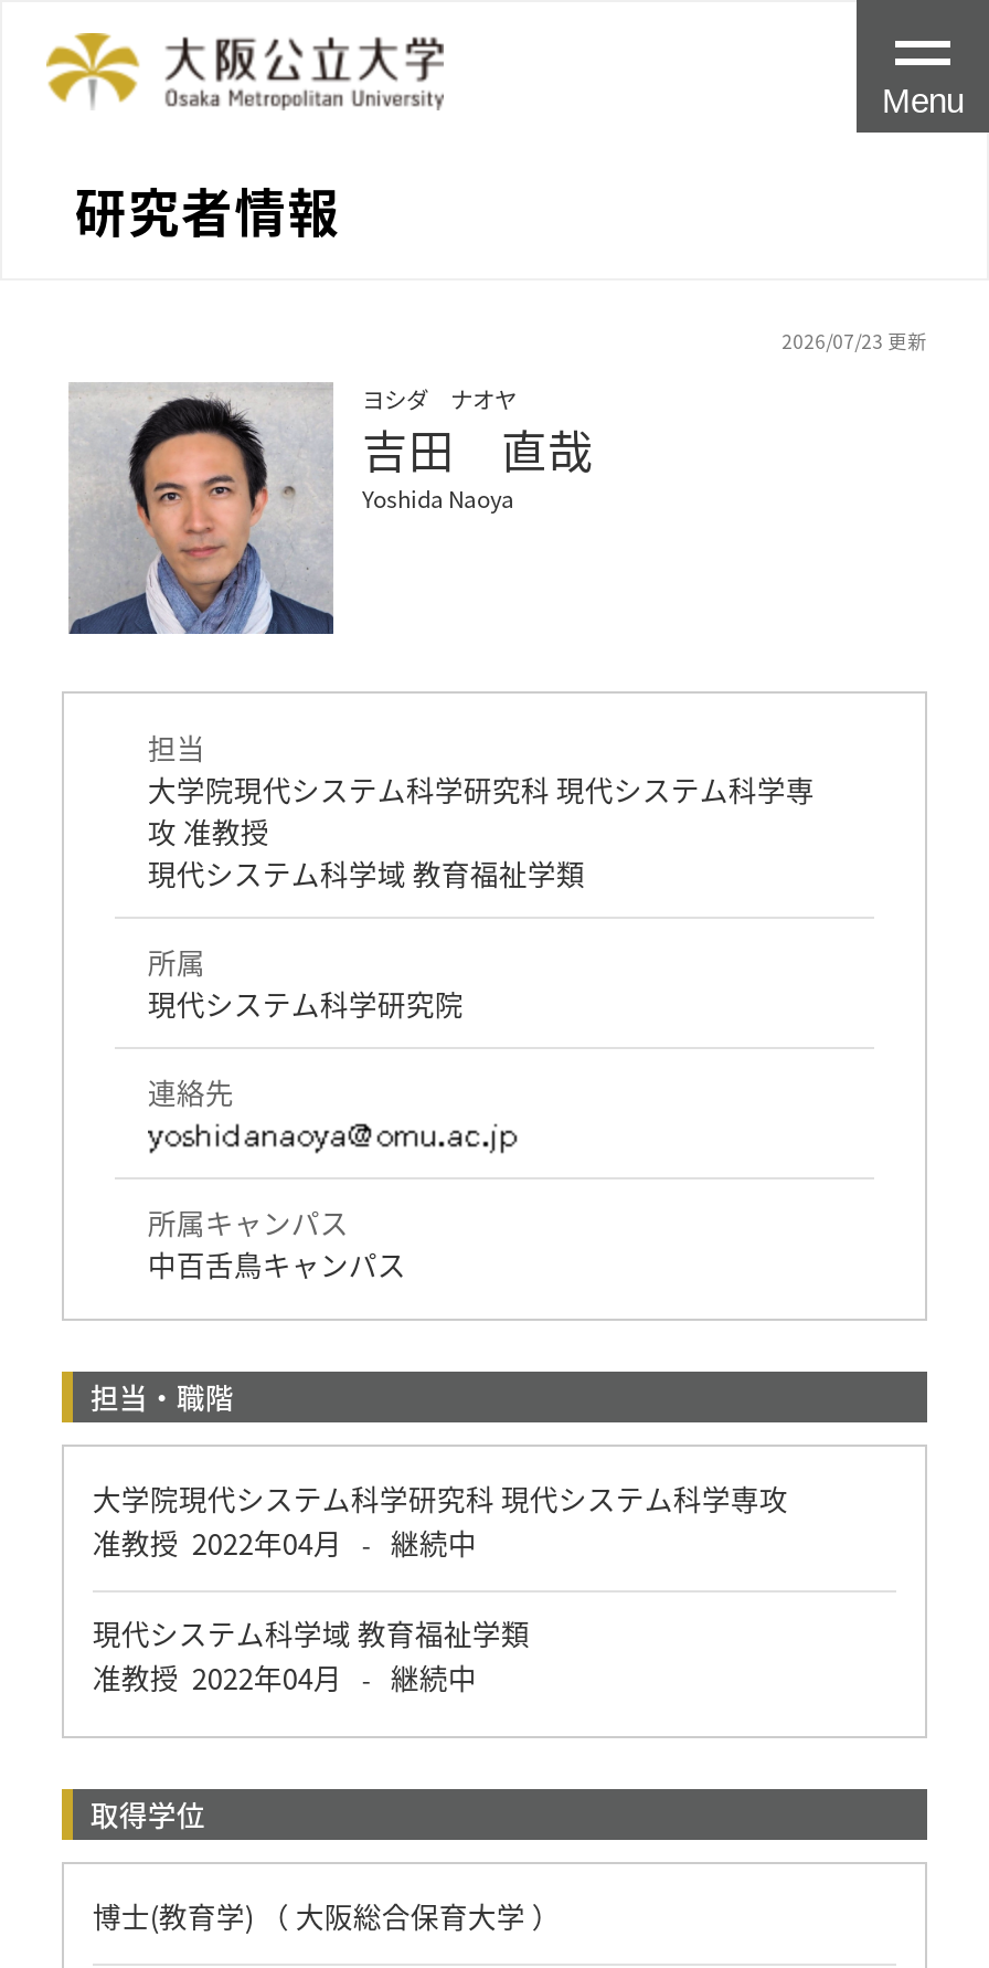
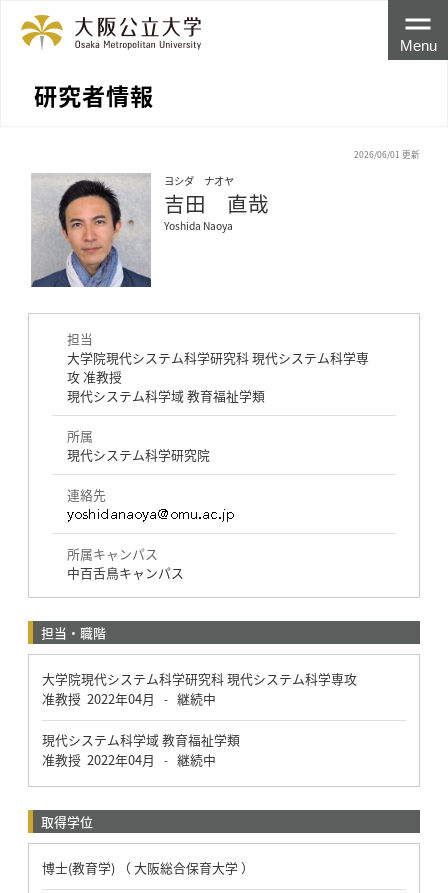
[782,327,927,353] 2026/07/23 更新 -> [354,148,420,160] 2026/06/01 更新

